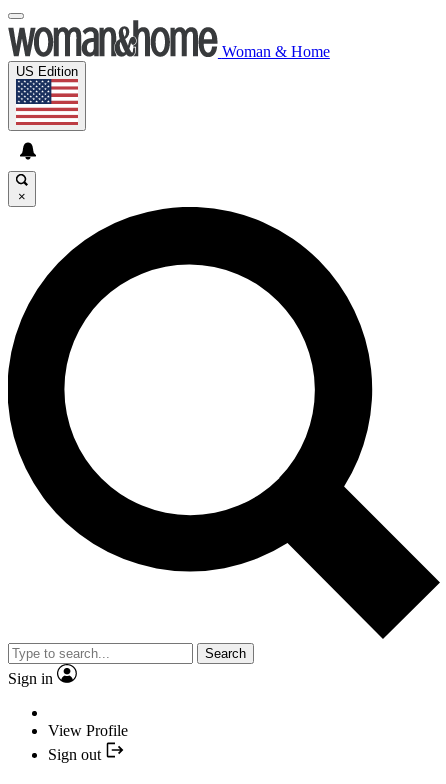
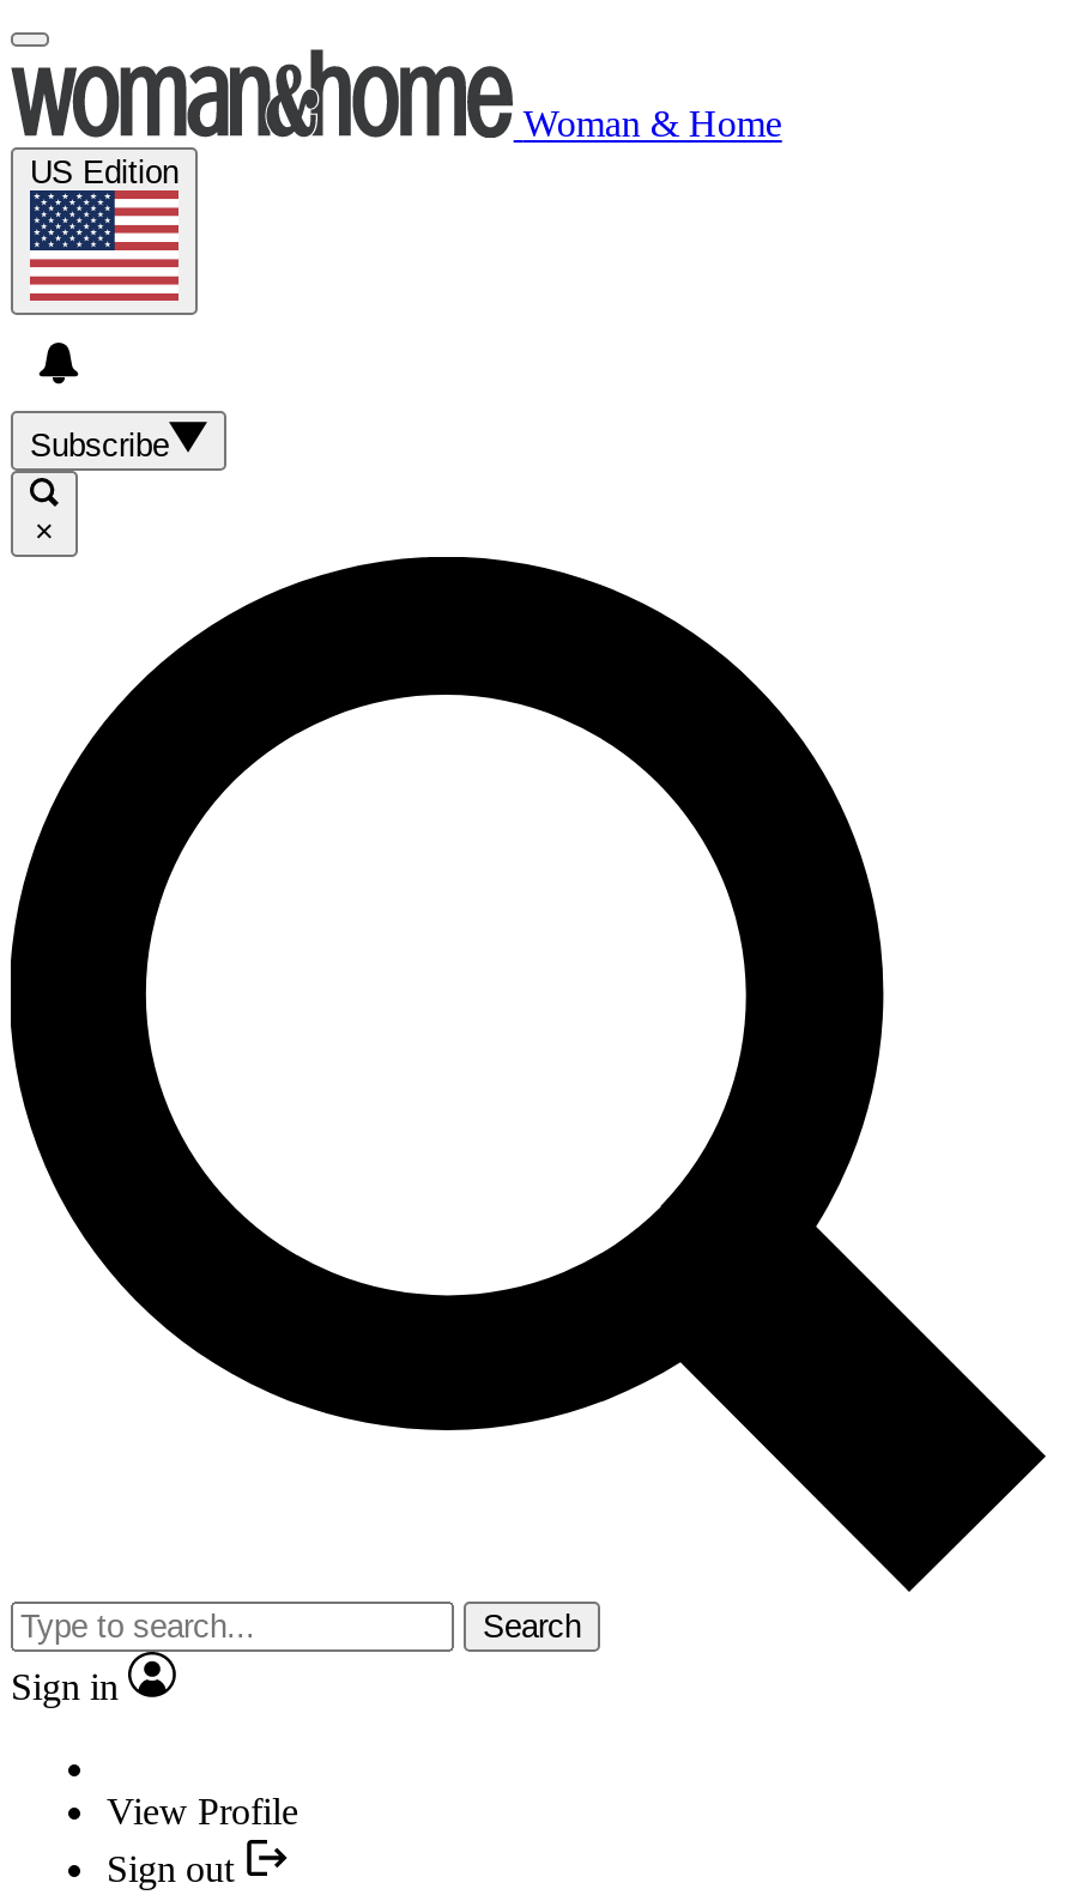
none -> [30,428,169,464] Subscribe

